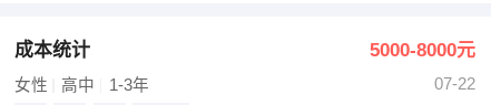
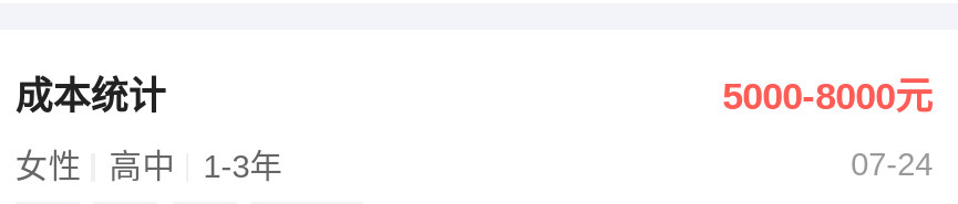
[434,75,476,93] 07-22 -> [851,147,933,182] 07-24

